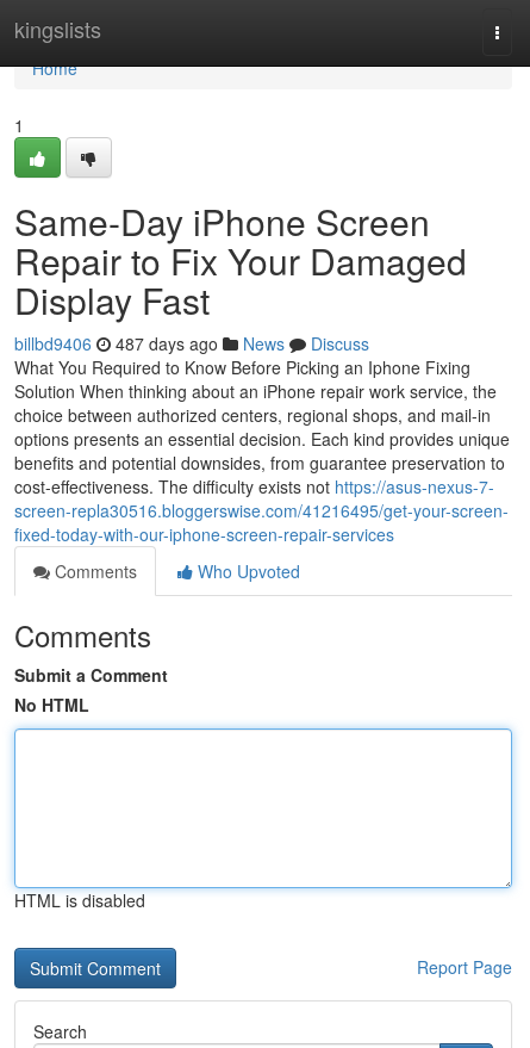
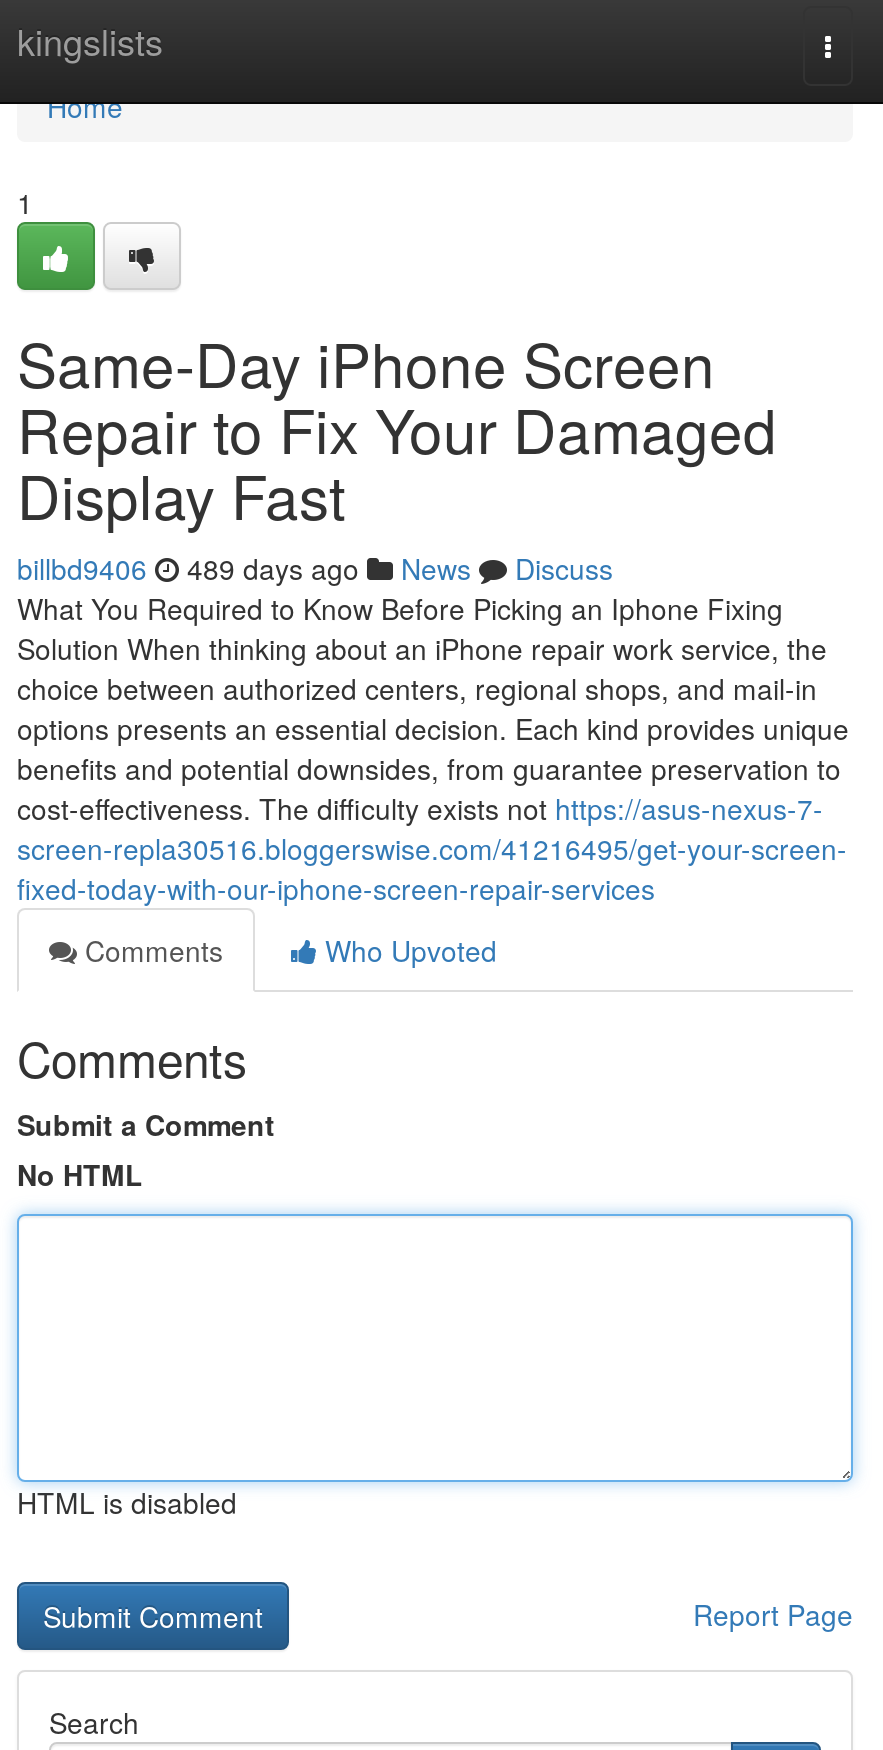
[14,331,369,355] billbd9406 487 days ago News Discuss -> [17,548,613,588] billbd9406 489 days ago News Discuss

